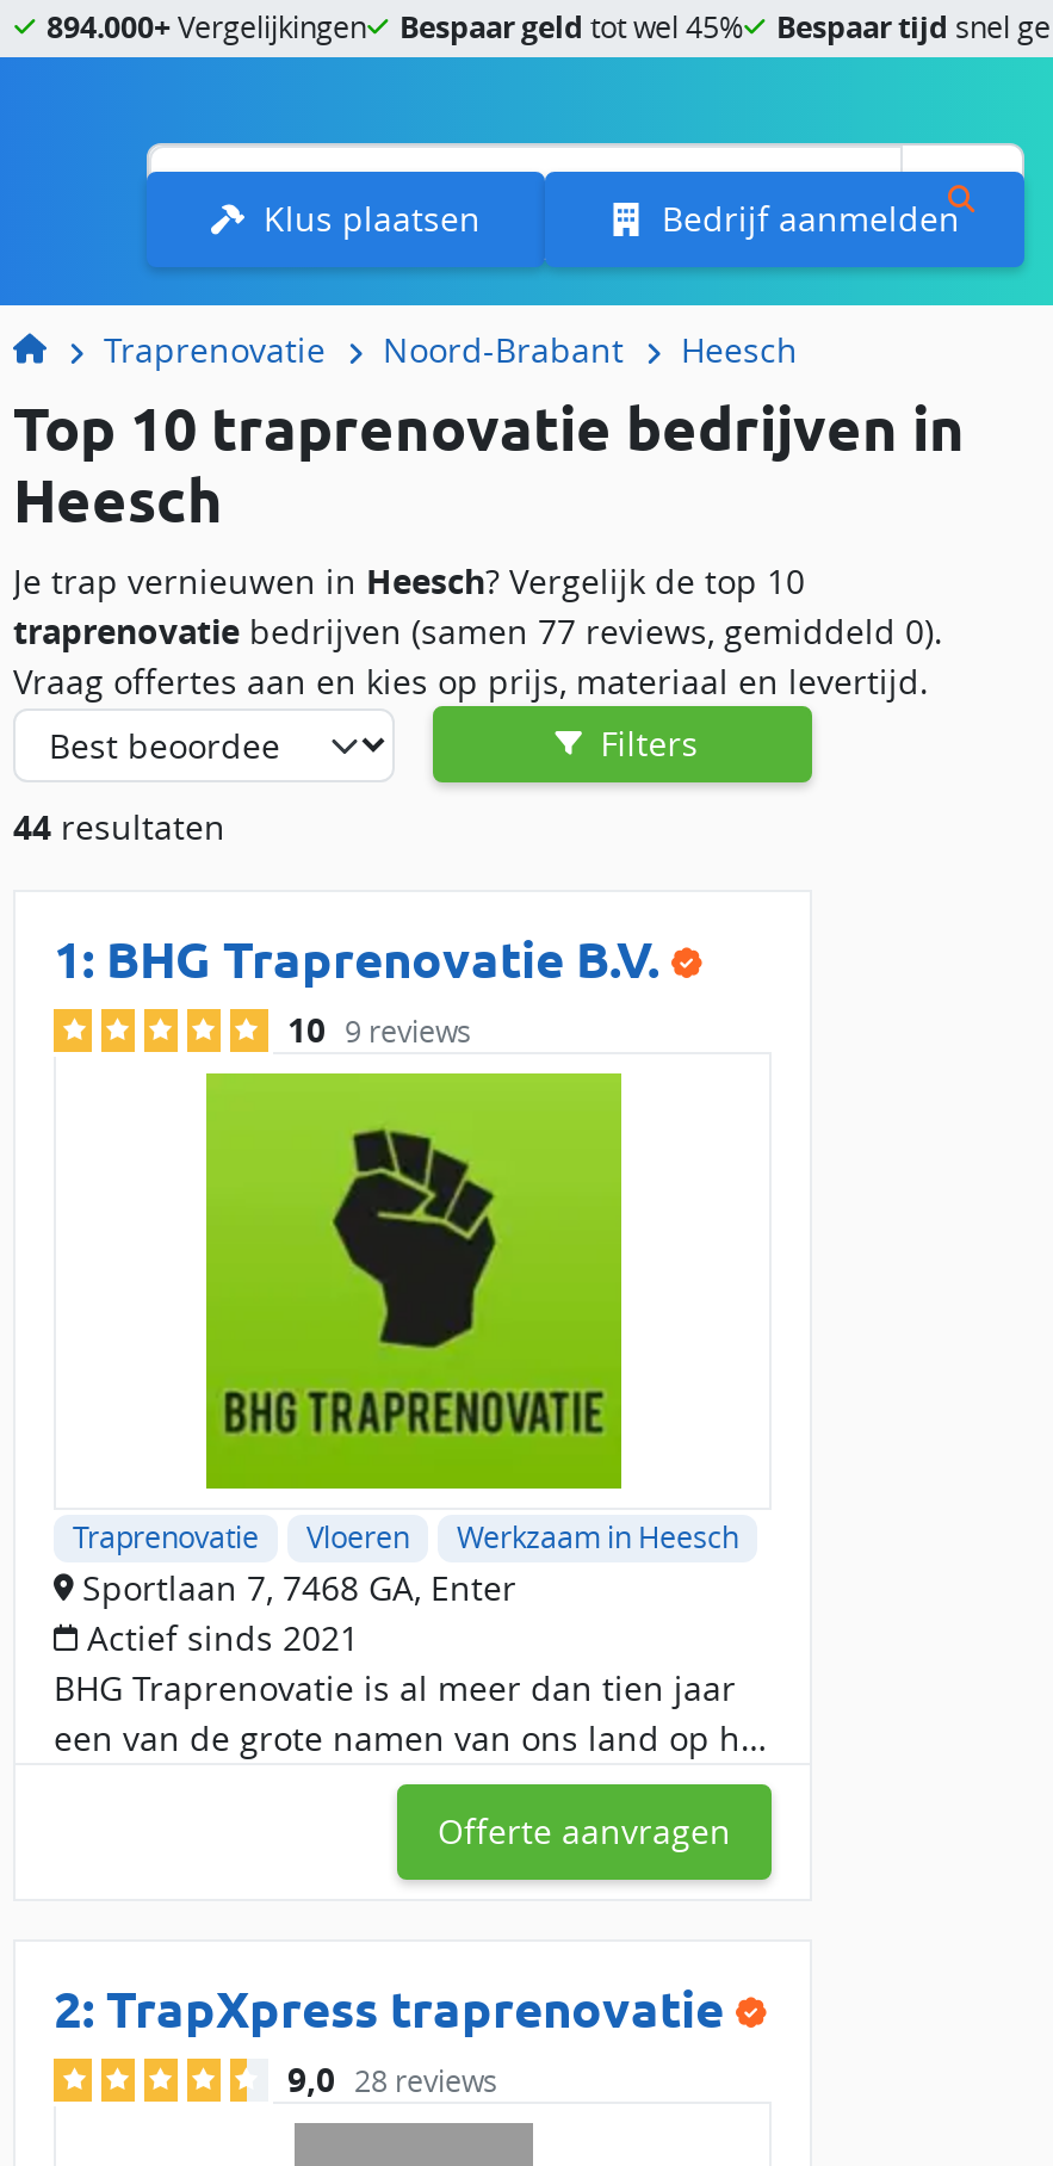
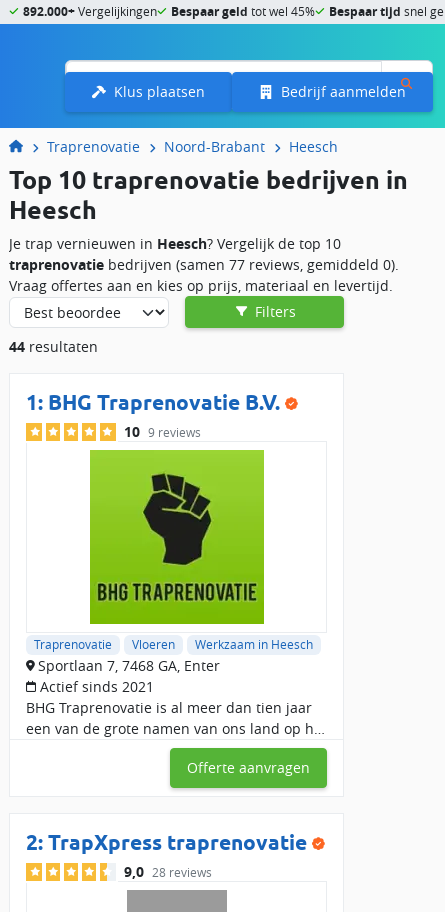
[47,7,366,48] 894.000+ Vergelijkingen -> [23,3,157,20] 892.000+ Vergelijkingen

